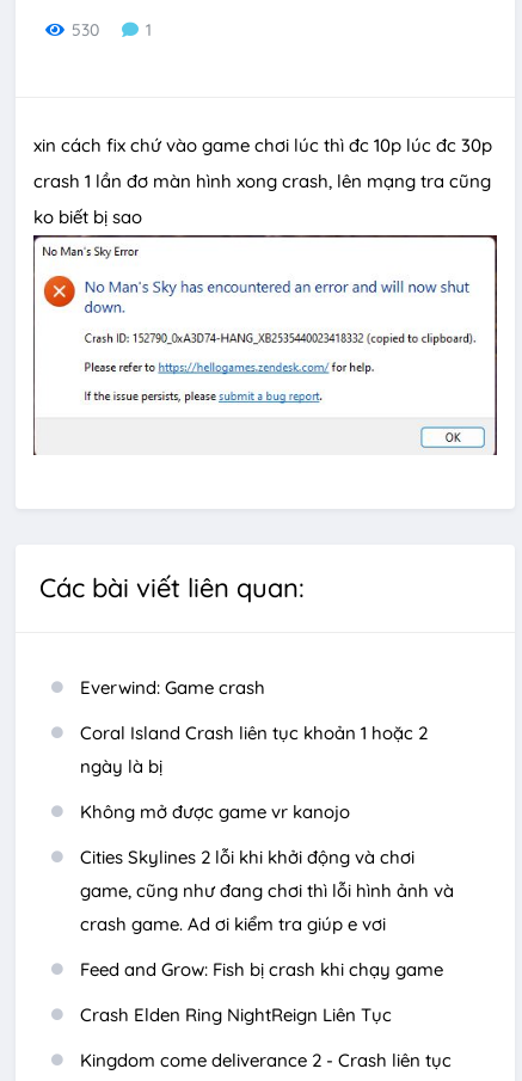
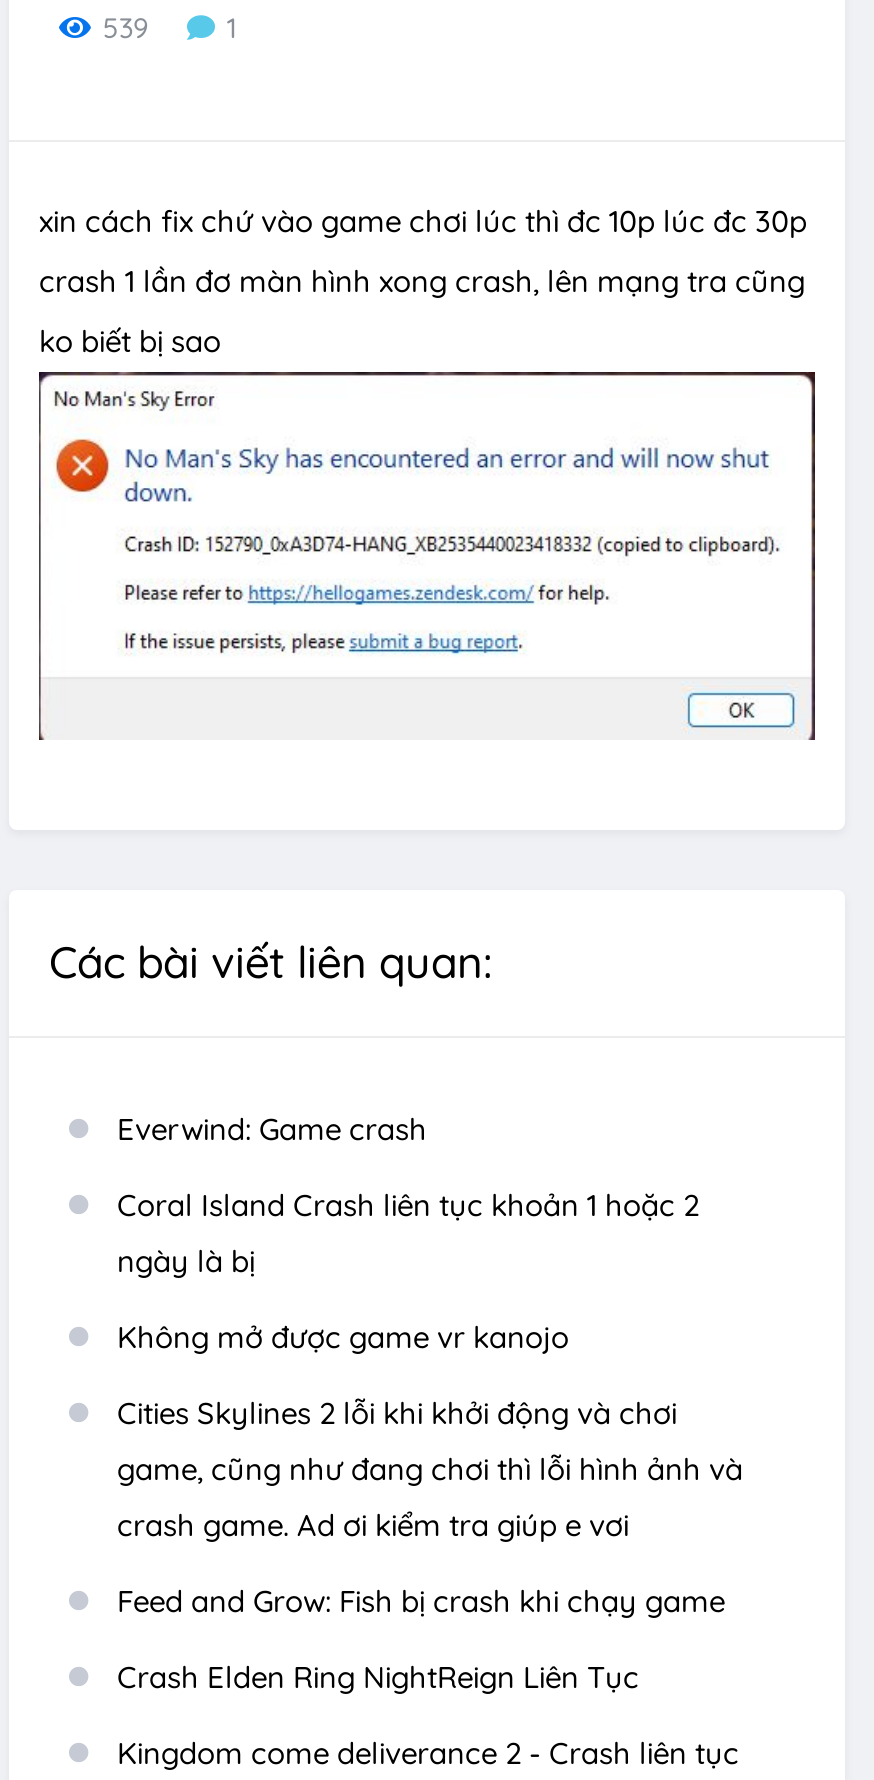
[72,20,99,41] 530 -> [103,11,149,47] 539

